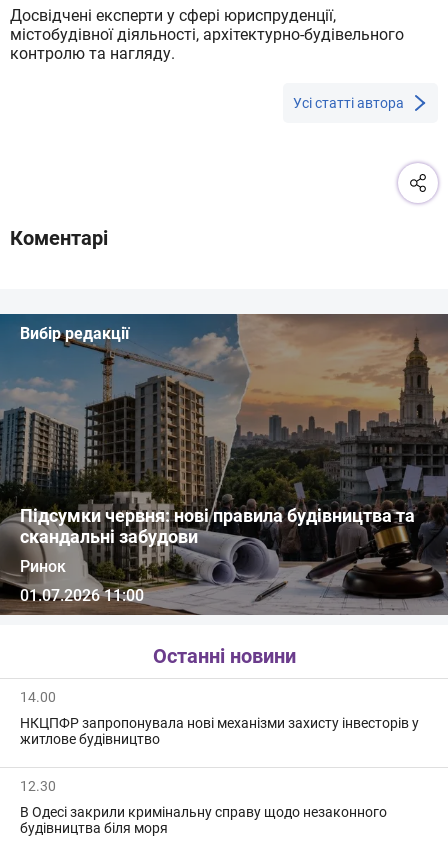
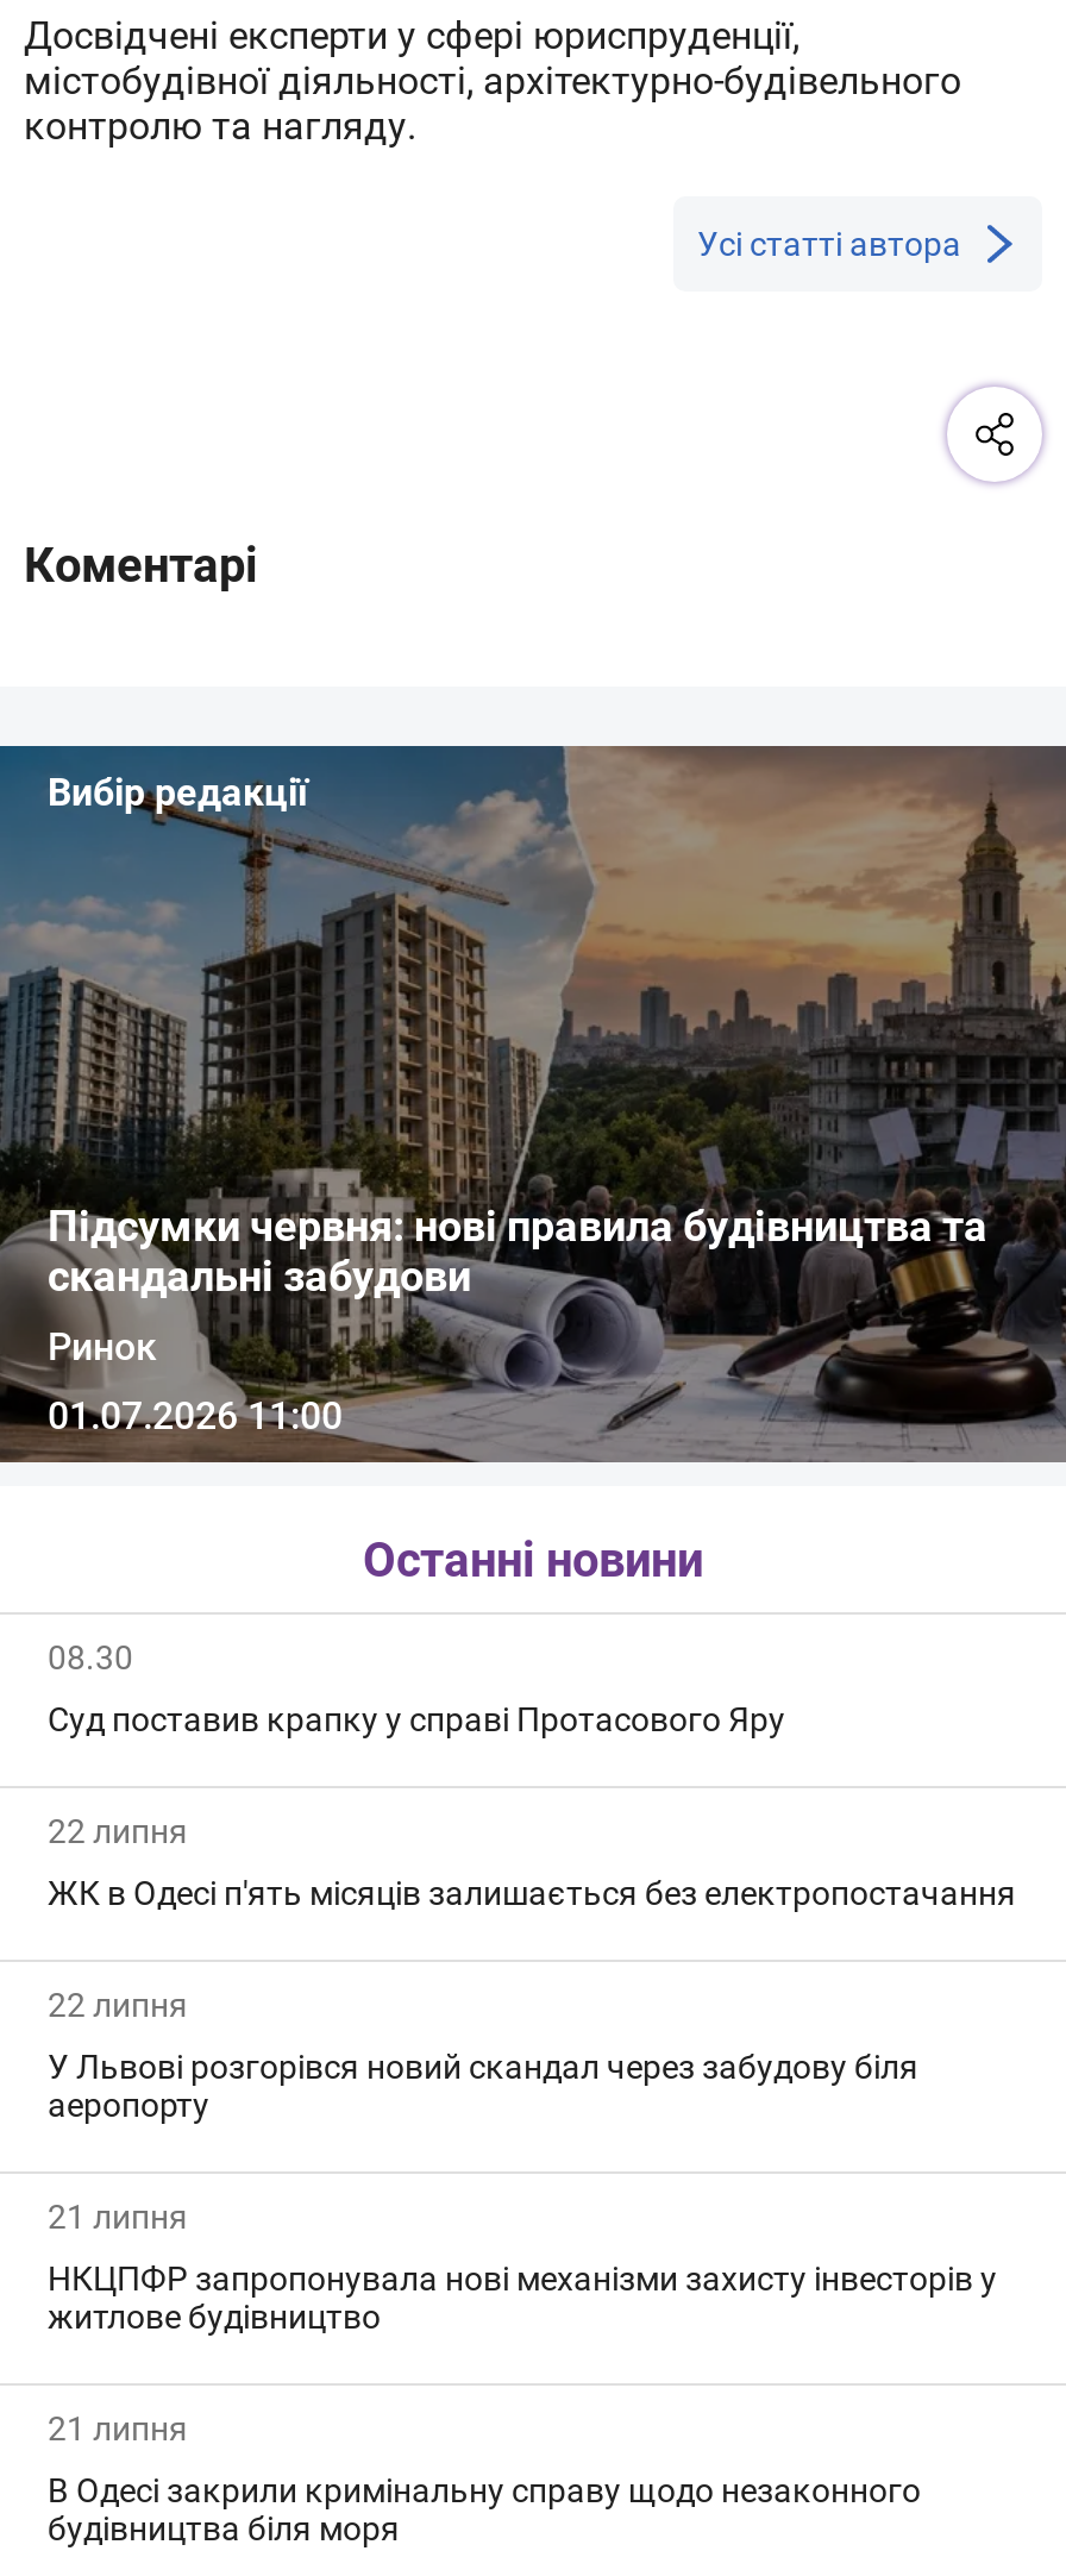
[20,689,56,705] 14.00 -> [48,1637,1016,2235] 08.30 | Суд поставив крапку у справі Протасового Яру | 22 липня | ЖК в Одесі п'ять місяців залишається без електропостачання | 22 липня | У Львові розгорівся новий скандал через забудову біля | аеропорту | 21 липня
[20,778,56,794] 12.30 -> [48,2408,188,2447] 21 липня

